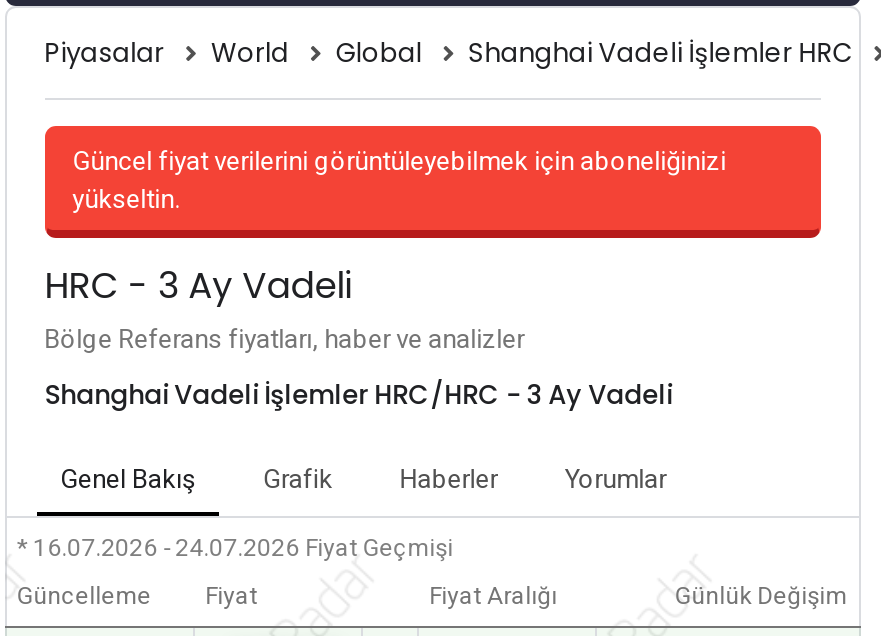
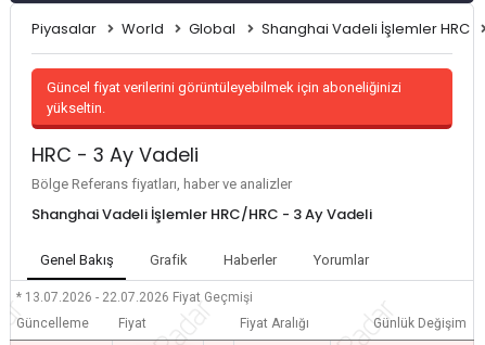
[17,534,453,562] * 16.07.2026 - 24.07.2026 Fiyat Geçmişi -> [16,290,253,305] * 13.07.2026 - 22.07.2026 Fiyat Geçmişi

